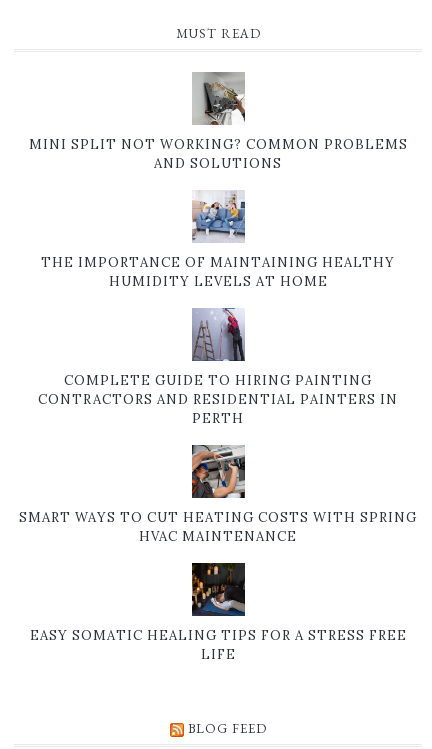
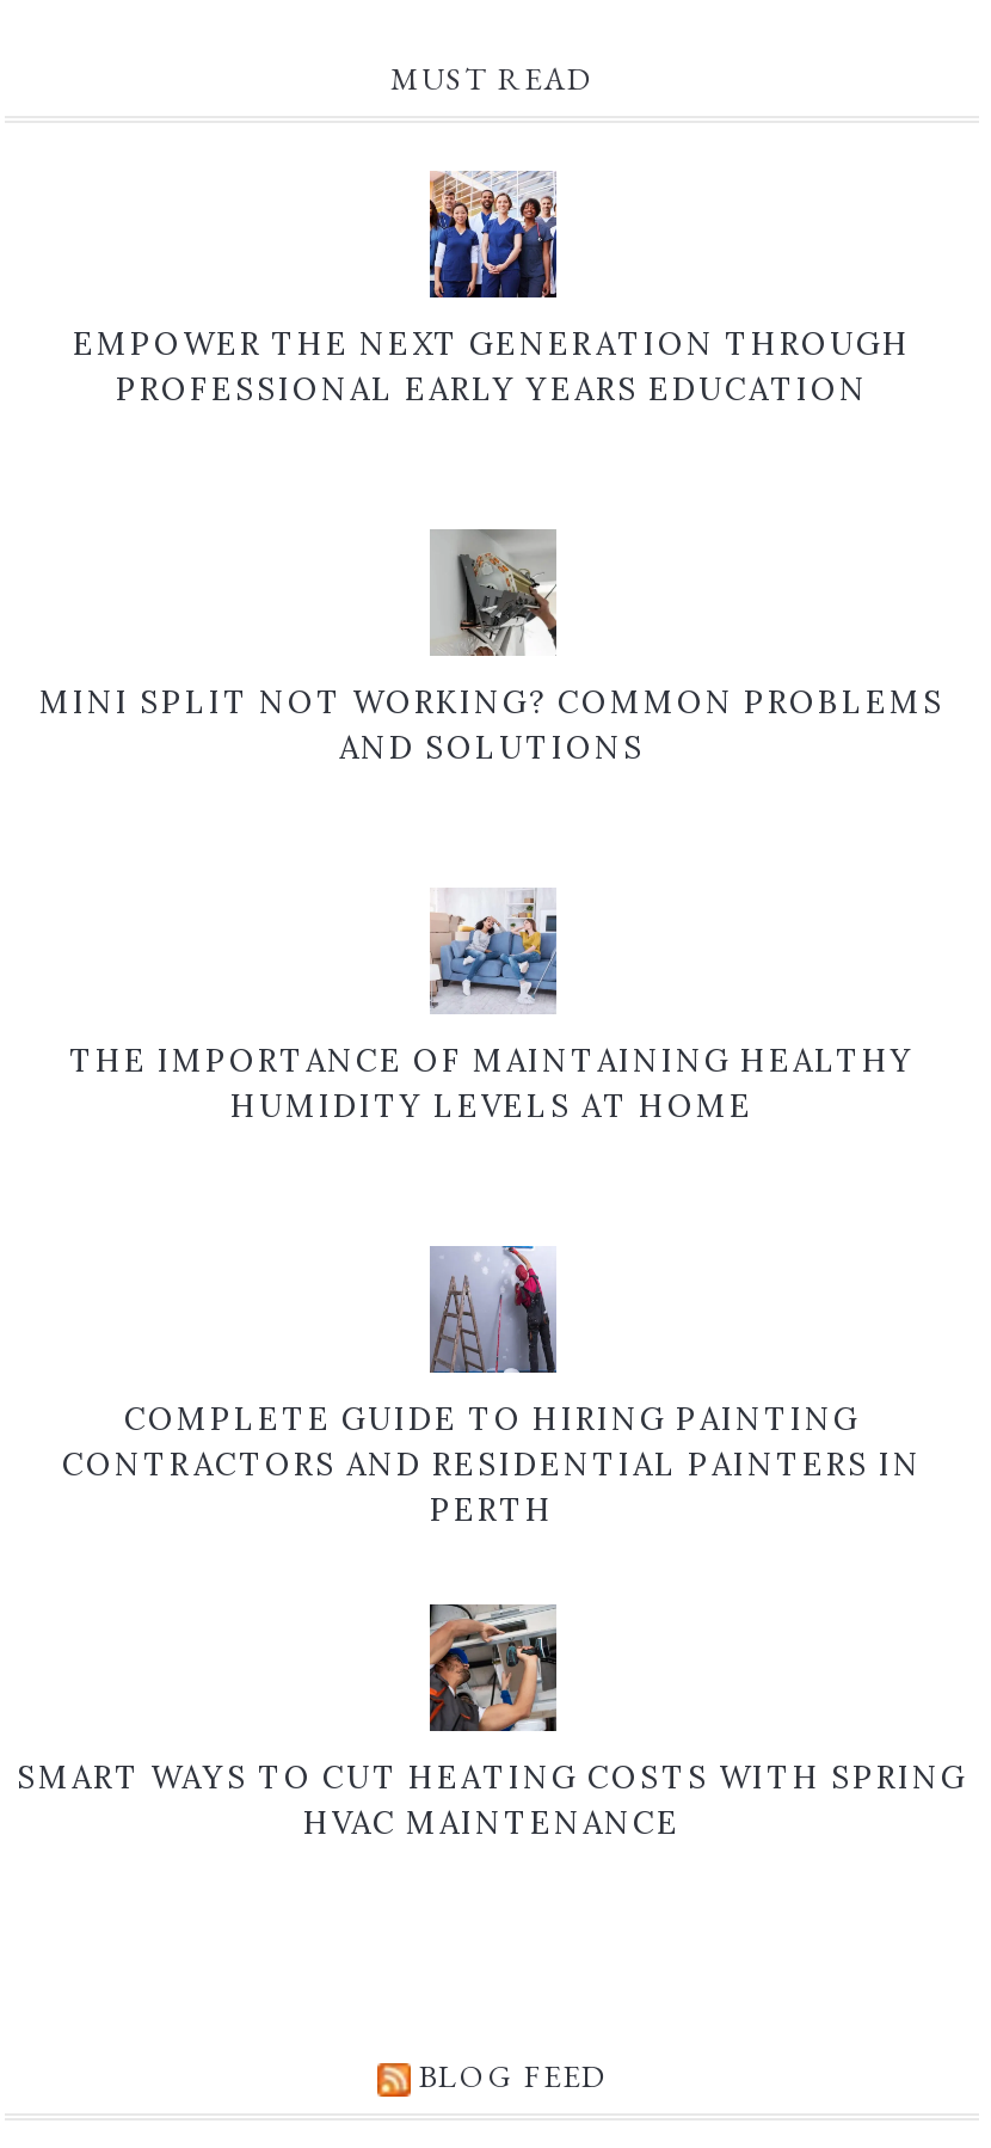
none -> [73,171,911,410] [image] | EMPOWER THE NEXT GENERATION THROUGH | PROFESSIONAL EARLY YEARS EDUCATION
moved [41,190,395,290] -> [69,888,915,1127]: [image] | THE IMPORTANCE OF MAINTAINING HEALTHY | HUMIDITY LEVELS AT HOME
moved [38,307,398,427] -> [62,1244,922,1531]: [image] | COMPLETE GUIDE TO HIRING PAINTING | CONTRACTORS AND RESIDENTIAL PAINTERS IN | PERTH
moved [19,443,417,545] -> [17,1600,967,1844]: [image] | SMART WAYS TO CUT HEATING COSTS WITH SPRING | HVAC MAINTENANCE
[29,562,406,663] [image] | EASY SOMATIC HEALING TIPS FOR A STRESS FREE | LIFE -> none

